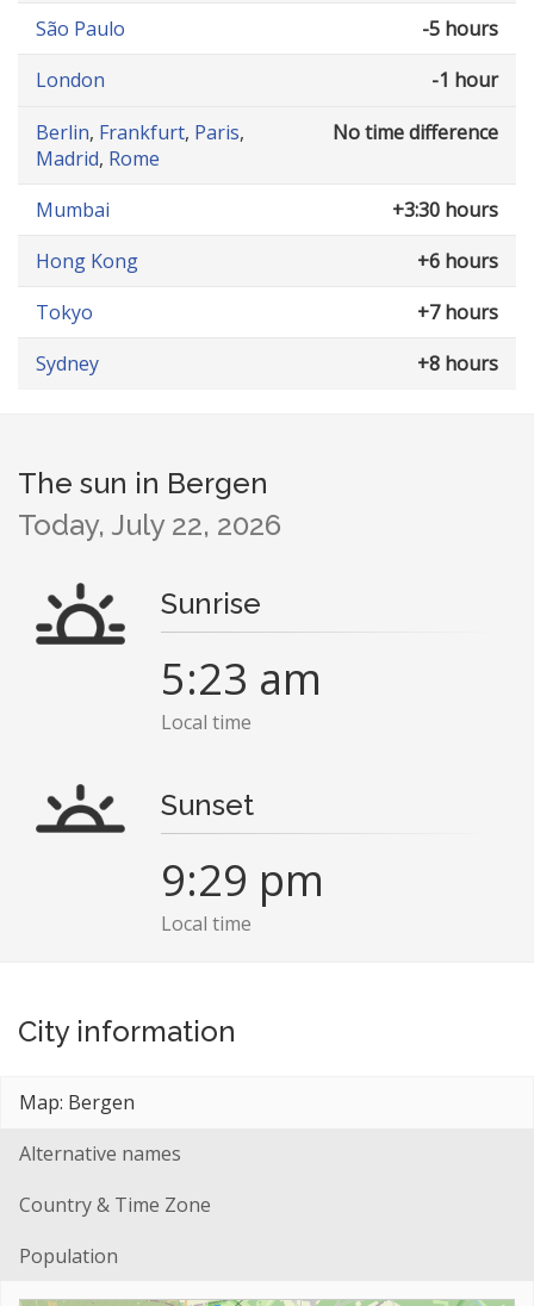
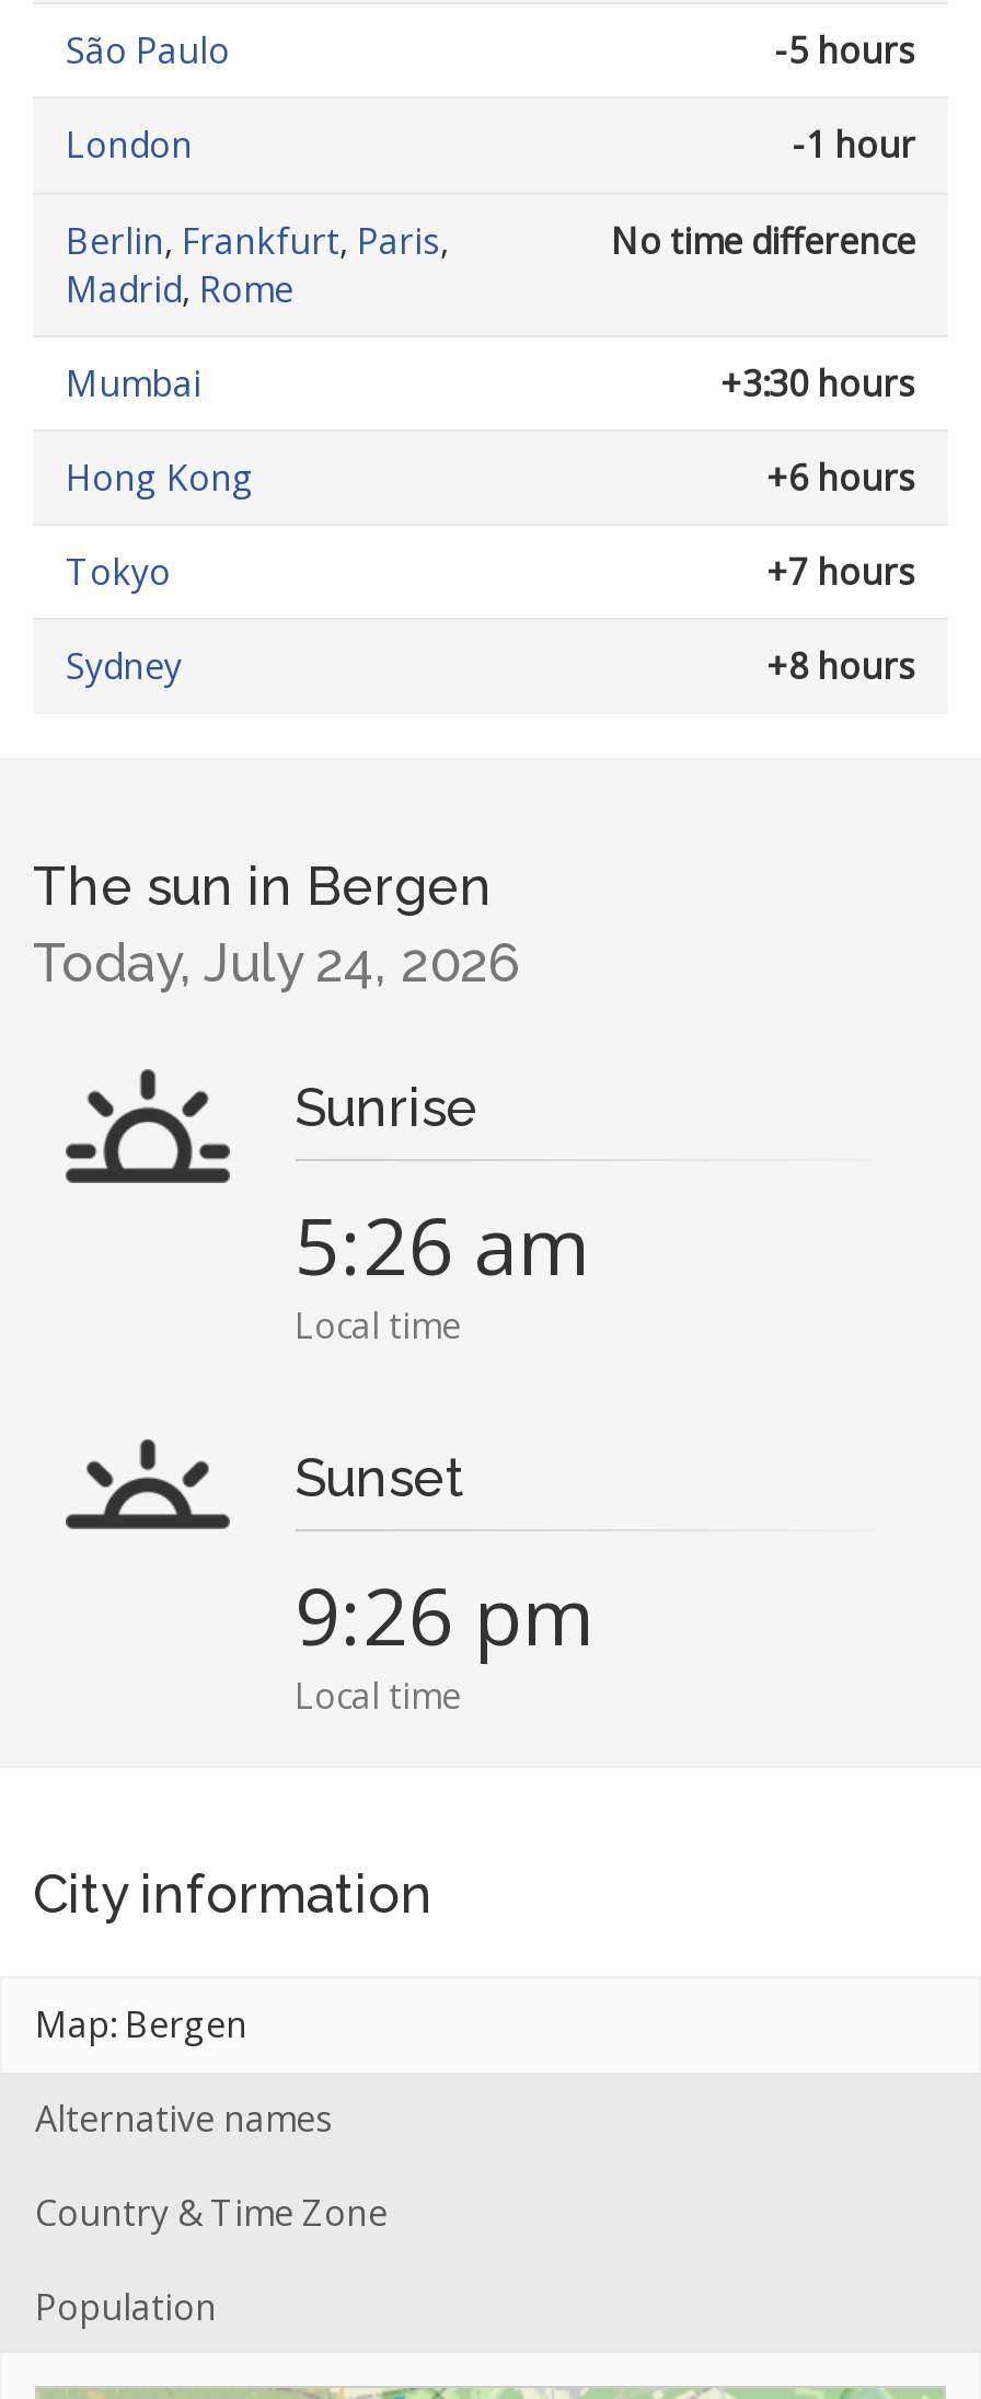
[18,508,281,542] Today, July 22, 2026 -> [33,932,519,995] Today, July 24, 2026
[160,650,321,708] 5:23 am -> [295,1192,590,1300] 5:26 am
[160,851,324,909] 9:29 pm -> [295,1563,595,1670] 9:26 pm

